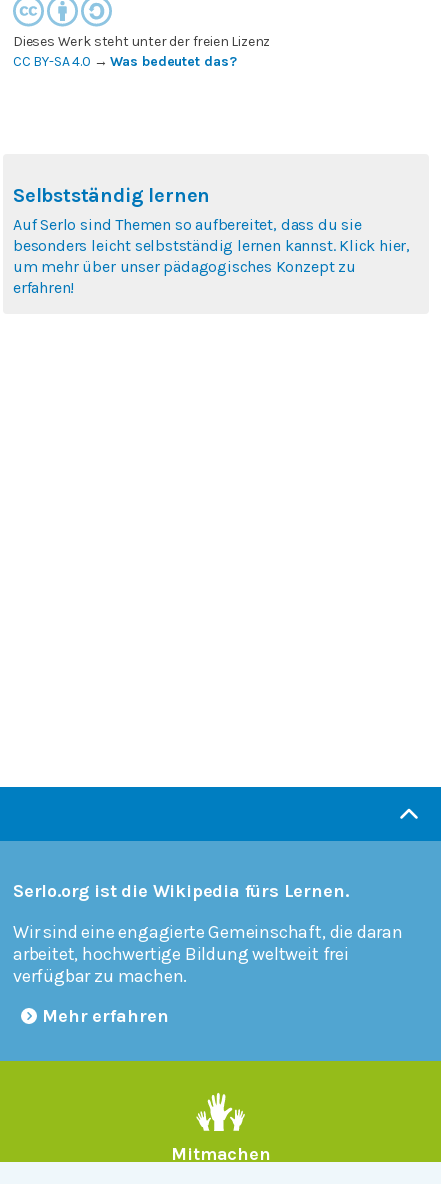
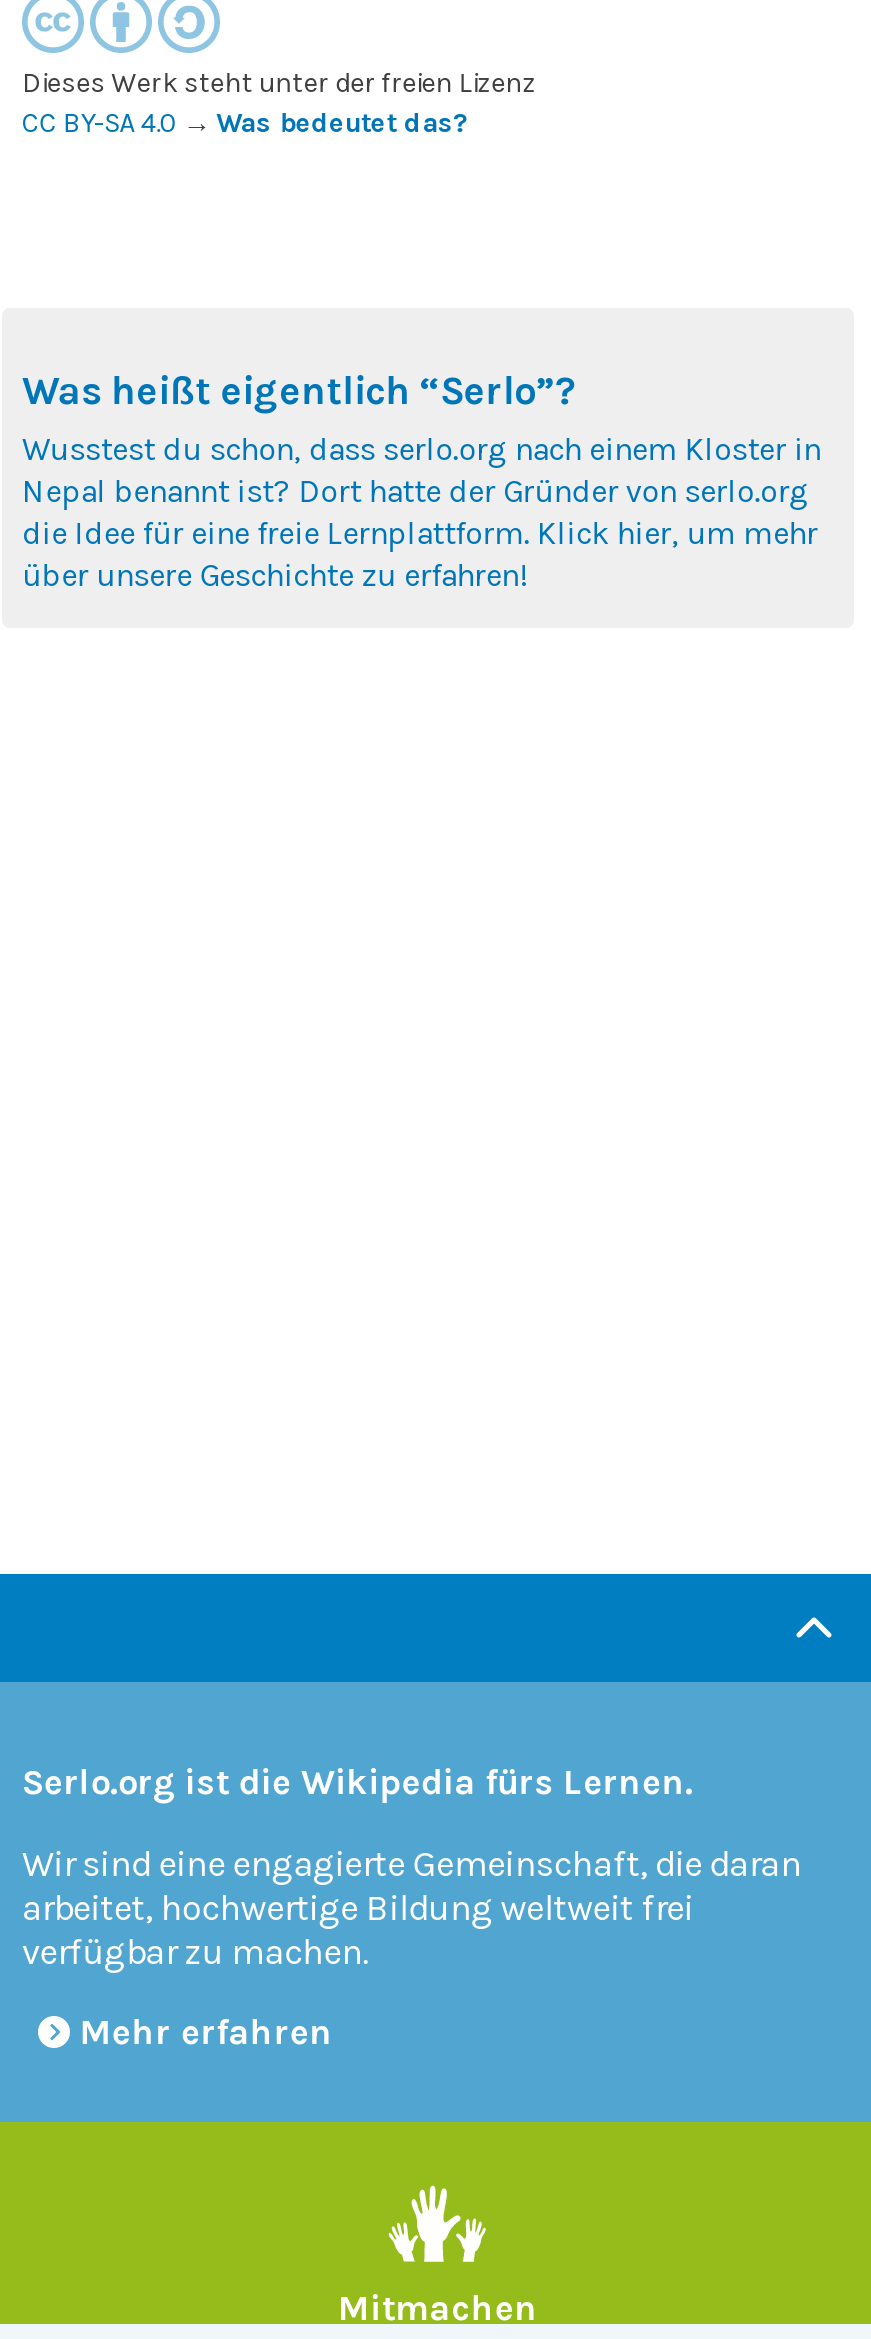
[13,184,410,297] Selbstständig lernen | Auf Serlo sind Themen so aufbereitet, dass du sie | besonders leicht selbstständig lernen kannst. Klick hier, | um mehr über unser pädagogisches Konzept zu | erfahren! -> [22,369,821,595] Was heißt eigentlich “Serlo”? | Wusstest du schon, dass serlo.org nach einem Kloster in | Nepal benannt ist? Dort hatte der Gründer von serlo.org | die Idee für eine freie Lernplattform. Klick hier, um mehr | über unsere Geschichte zu erfahren!

